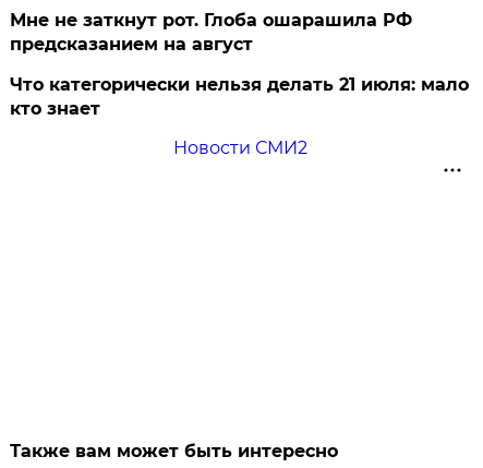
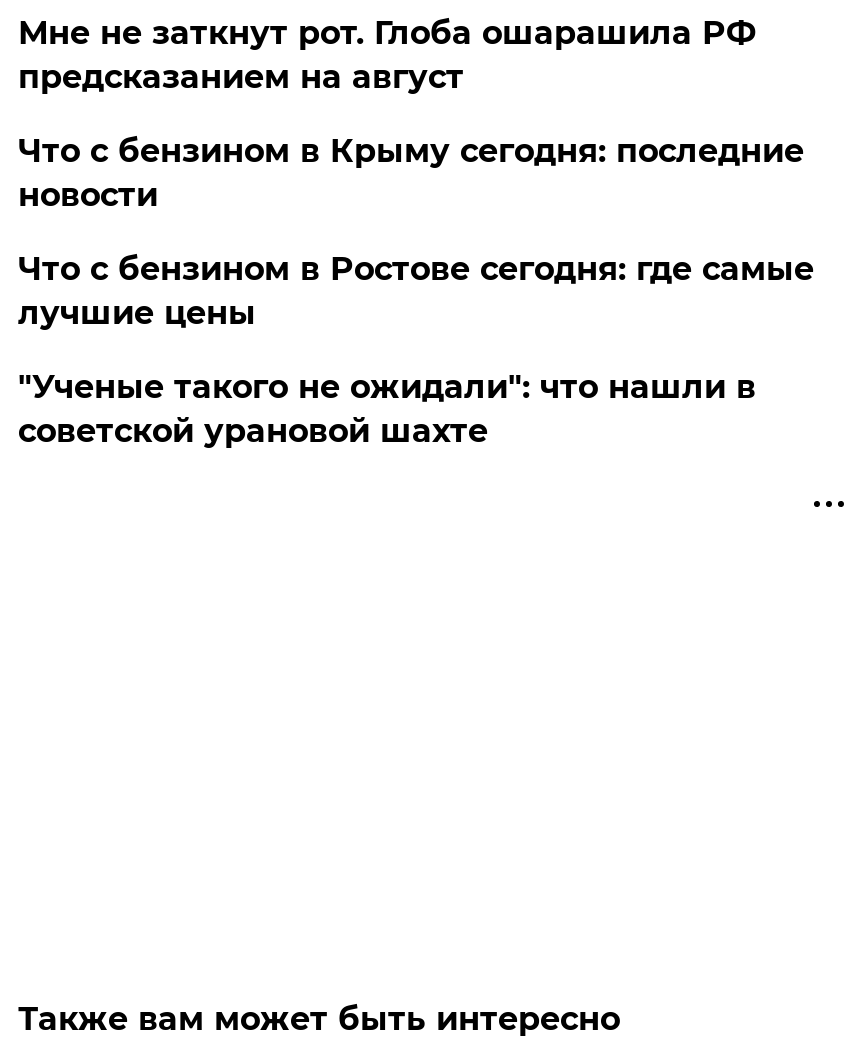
[10,74,469,158] Что категорически нельзя делать 21 июля: мало | кто знает | Новости СМИ2 -> [18,132,814,450] Что с бензином в Крыму сегодня: последние | новости | Что с бензином в Ростове сегодня: где самые | лучшие цены | "Ученые такого не ожидали": что нашли в | советской урановой шахте

